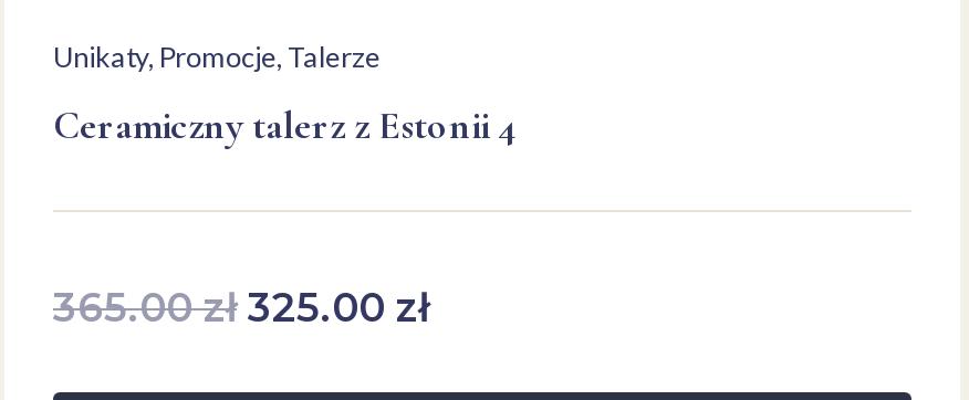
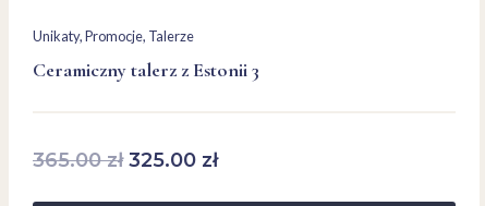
[53,99,518,148] Ceramiczny talerz z Estonii 4 -> [33,58,259,82] Ceramiczny talerz z Estonii 3

